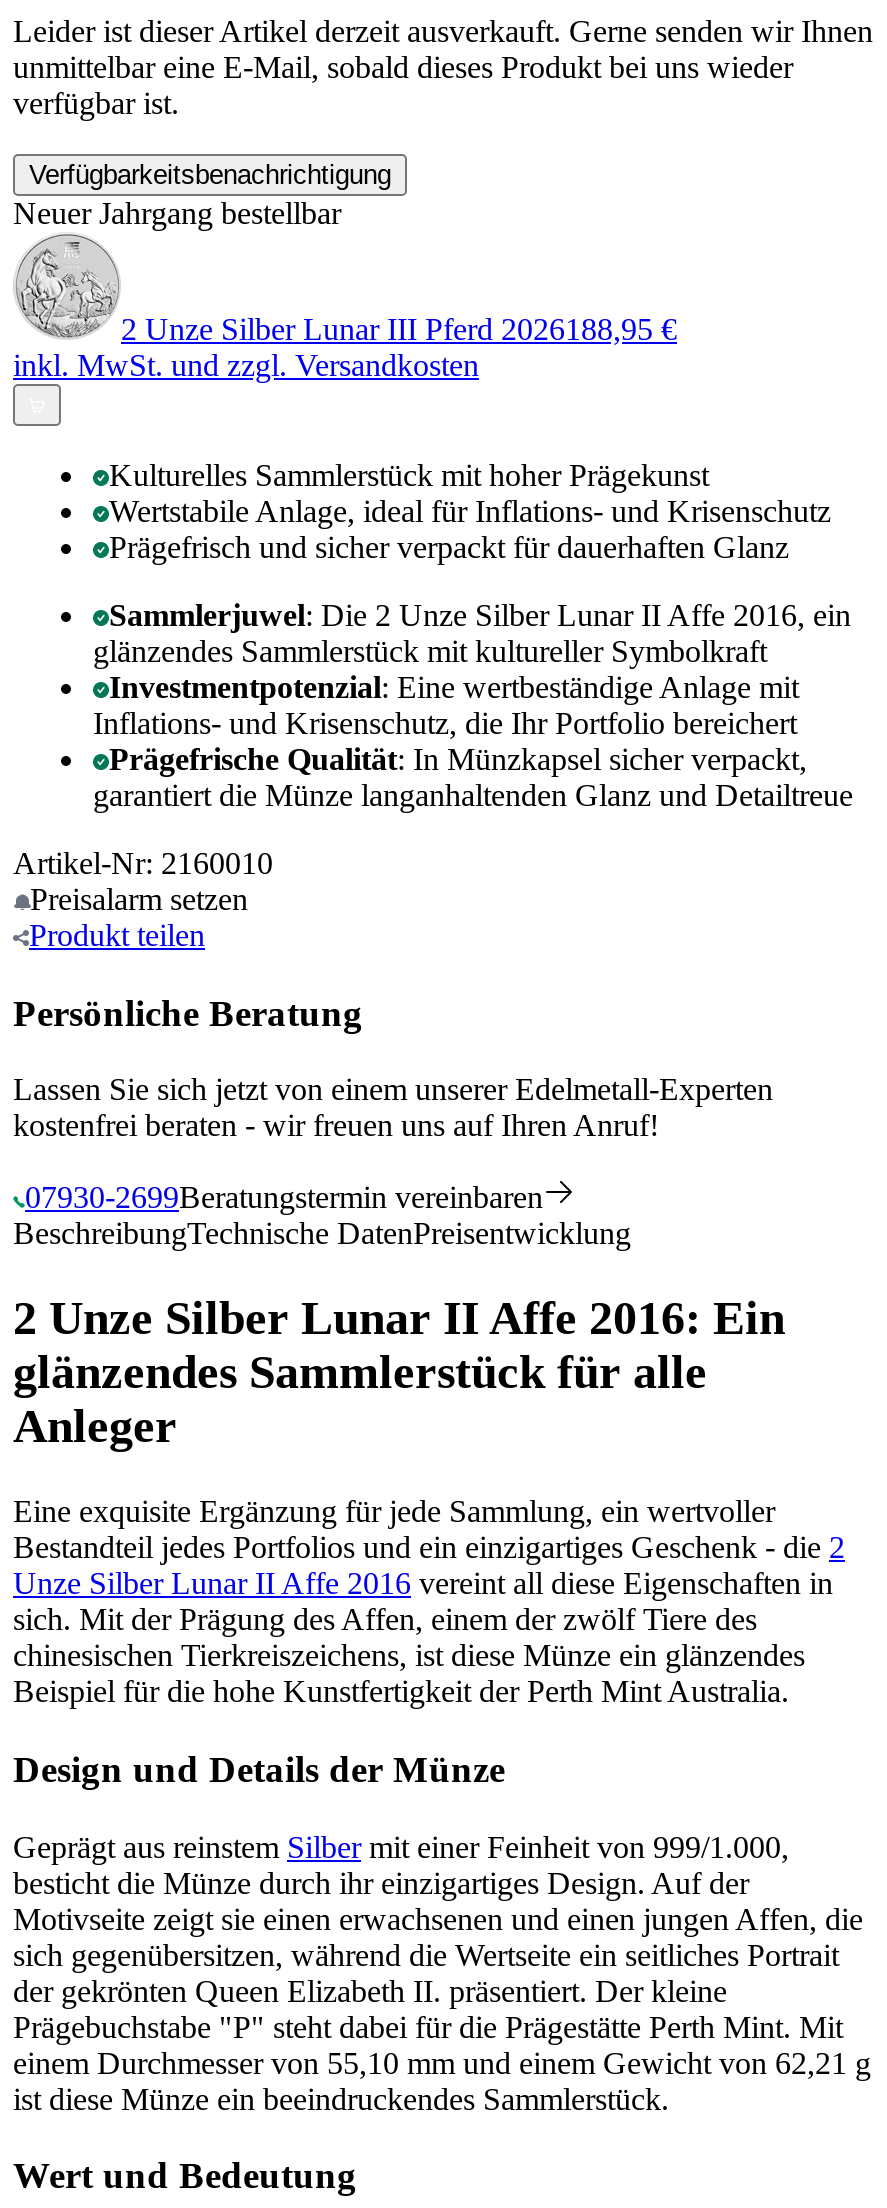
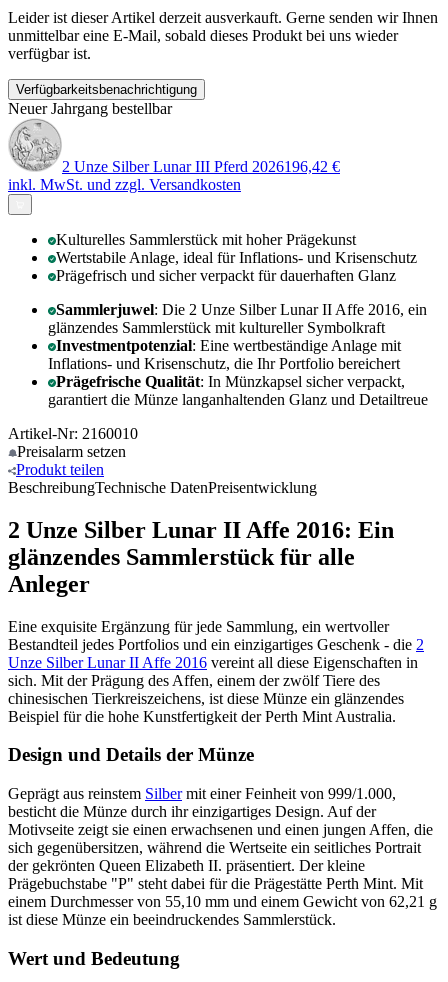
[121,312,677,346] 2 Unze Silber Lunar III Pferd 2026188,95 € -> [62,158,340,175] 2 Unze Silber Lunar III Pferd 2026196,42 €
[13,991,773,1214] Persönliche Beratung | Lassen Sie sich jetzt von einem unserer Edelmetall-Experten | kostenfrei beraten - wir freuen uns auf Ihren Anruf! | 07930-2699Beratungstermin vereinbaren -> none

